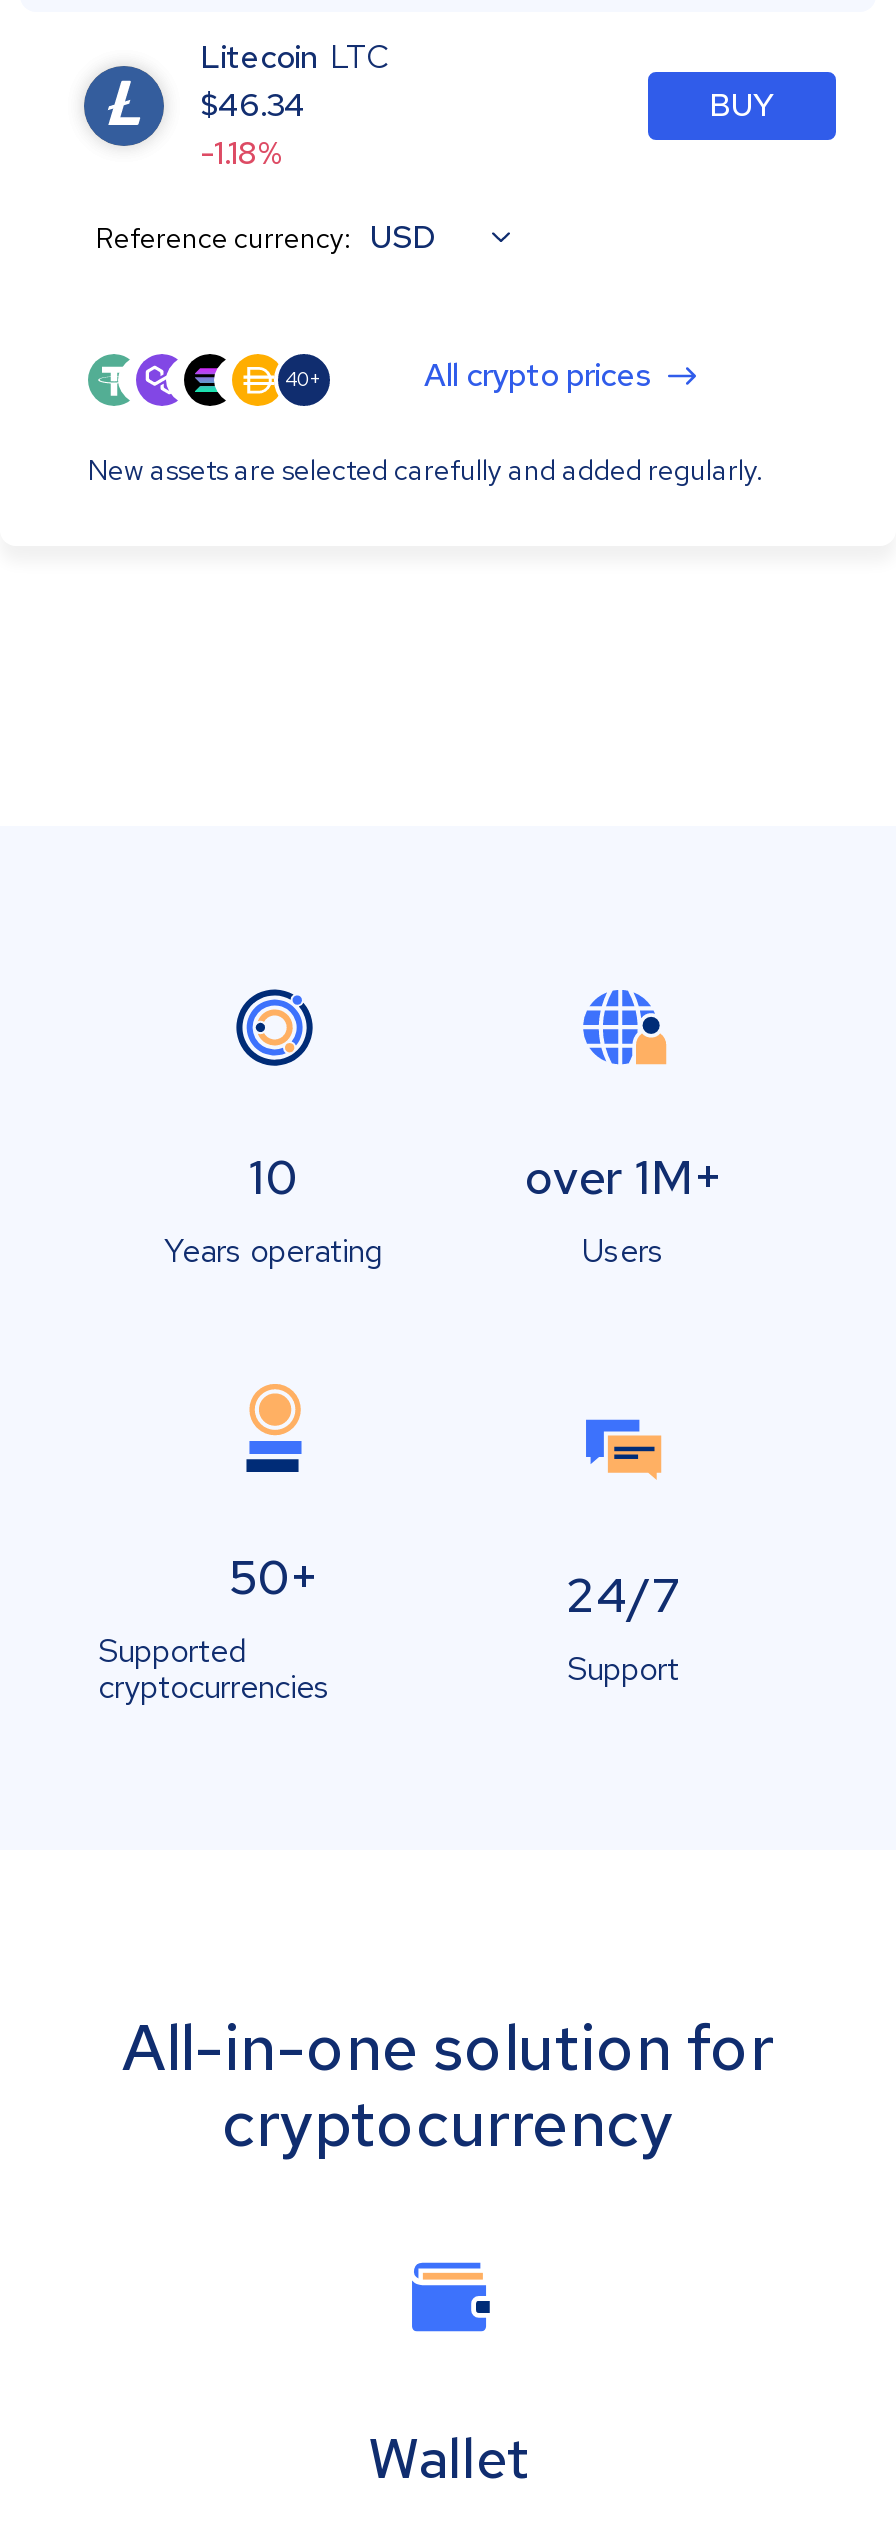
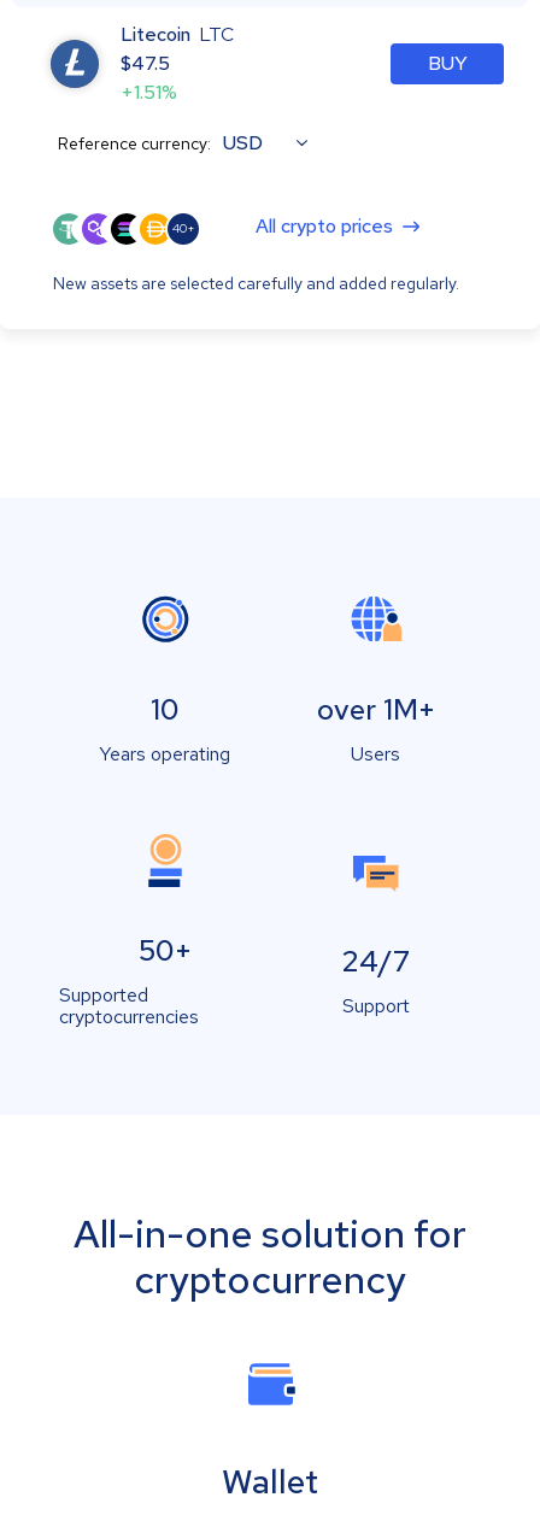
[200,84,306,126] $46.34 -> [121,50,170,76] $47.5
[200,132,284,174] -1.18% -> [121,79,177,105] +1.51%

